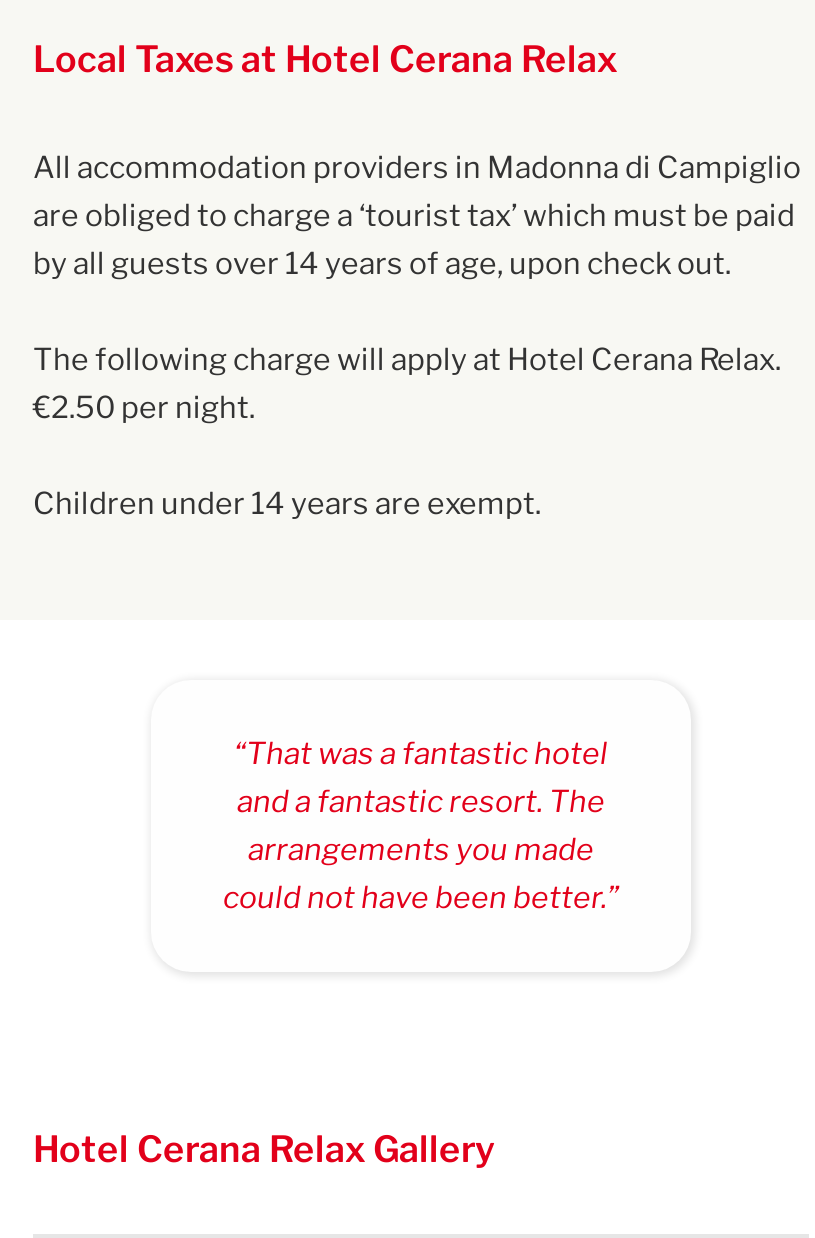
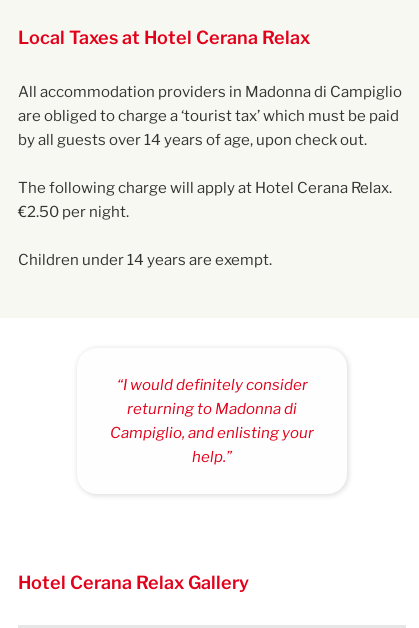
[223,736,619,916] “That was a fantastic hotel | and a fantastic resort. The | arrangements you made | could not have been better.” -> [110,376,314,466] “I would definitely consider | returning to Madonna di | Campiglio, and enlisting your | help.”

